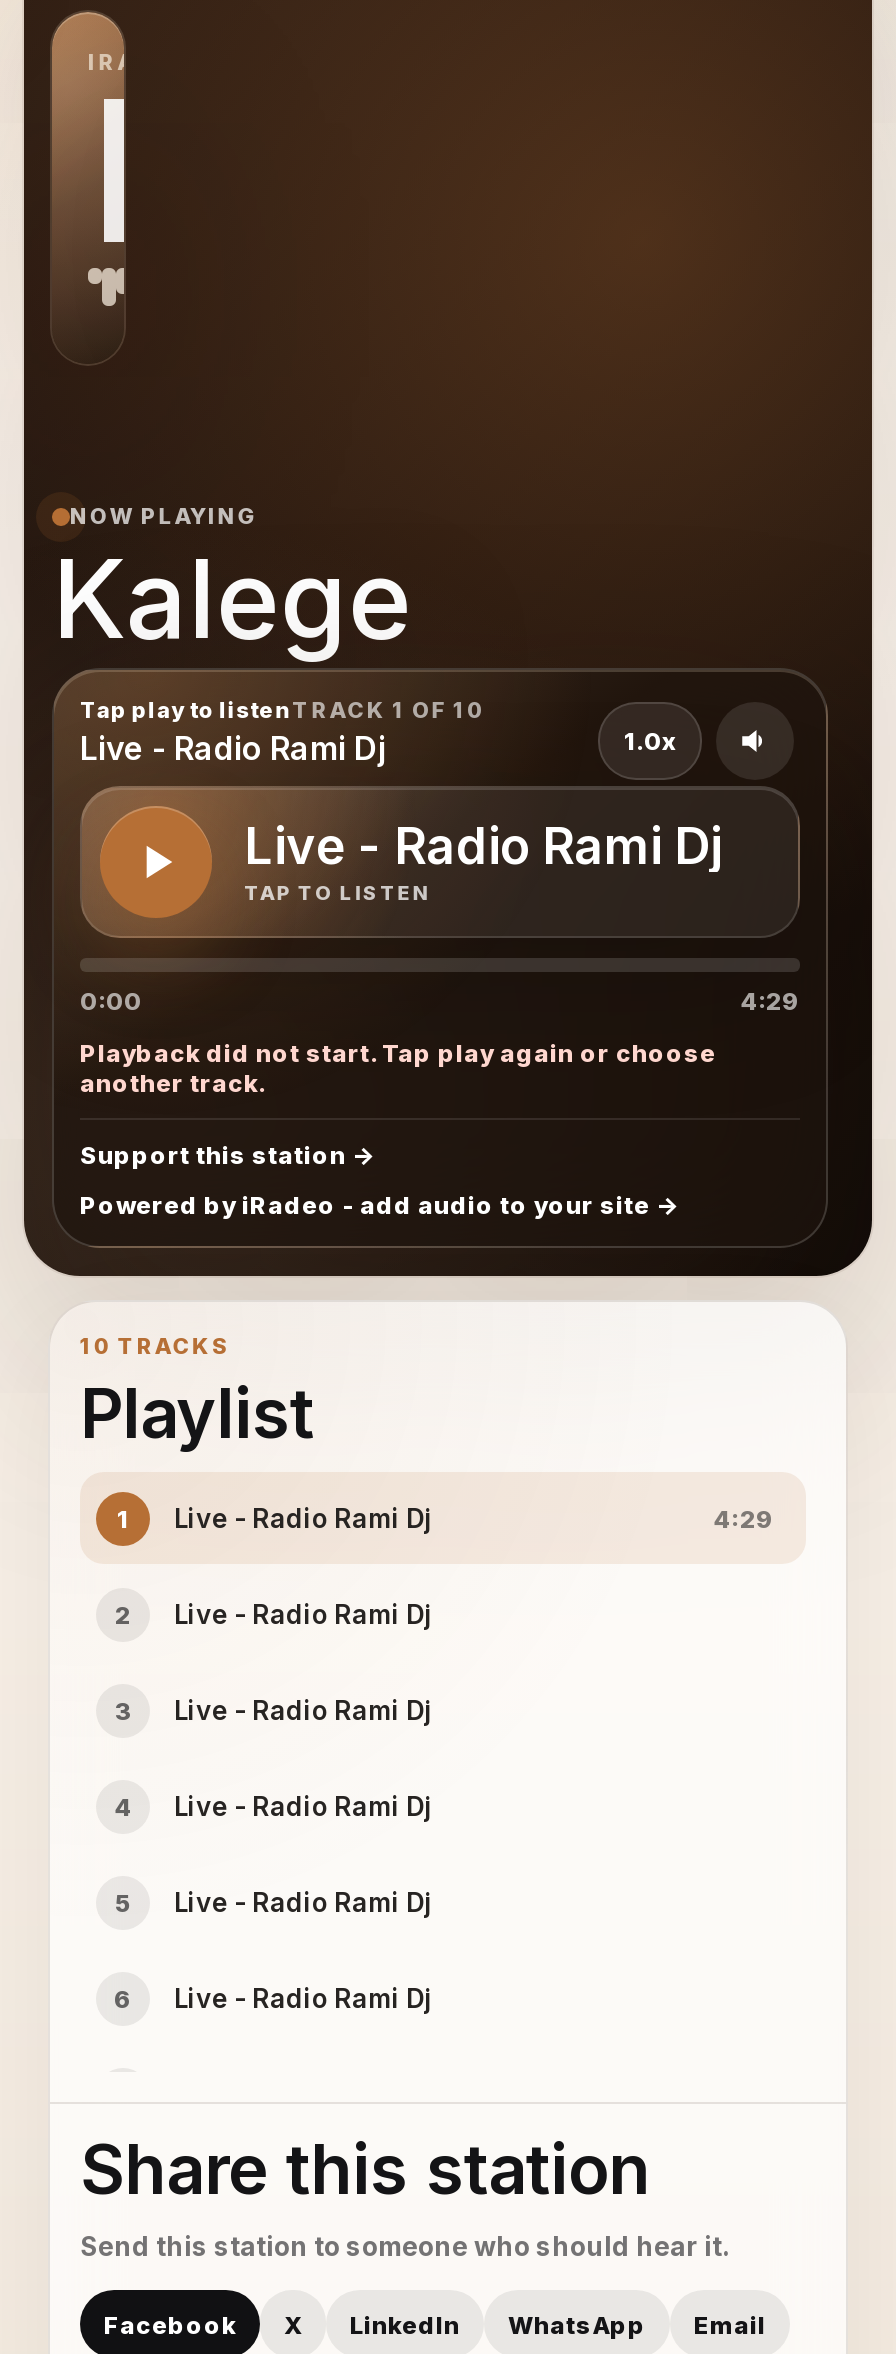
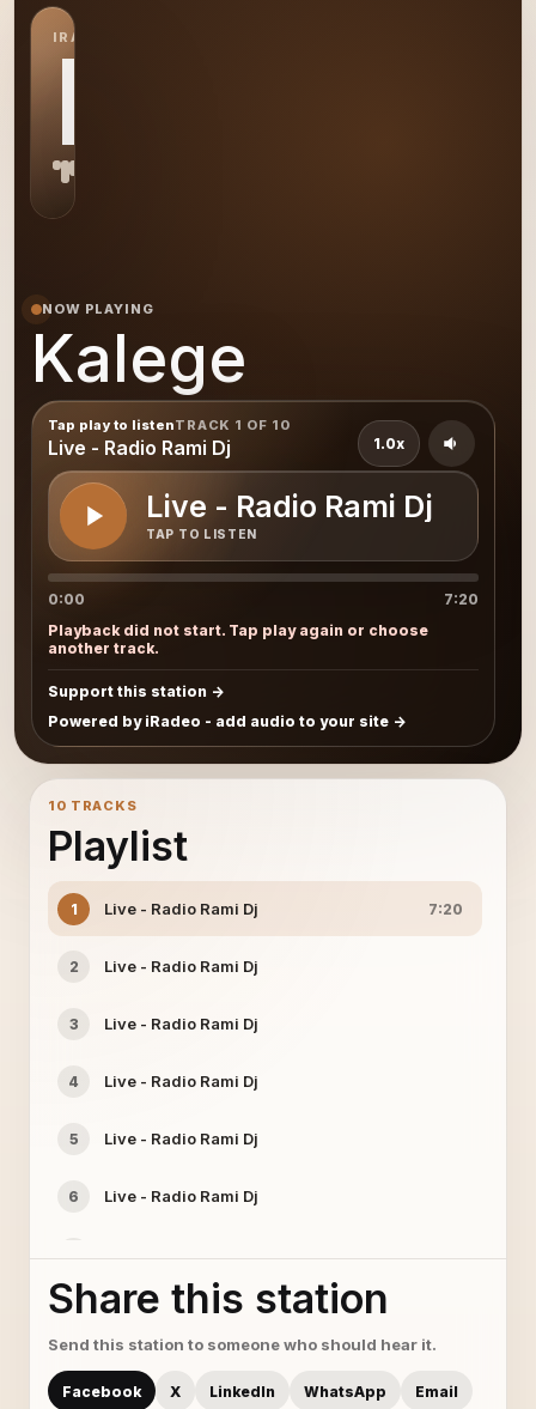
[740,986,800,1016] 4:29 -> [444,590,479,608] 7:20
[714,1503,774,1533] 4:29 -> [428,900,463,918] 7:20

